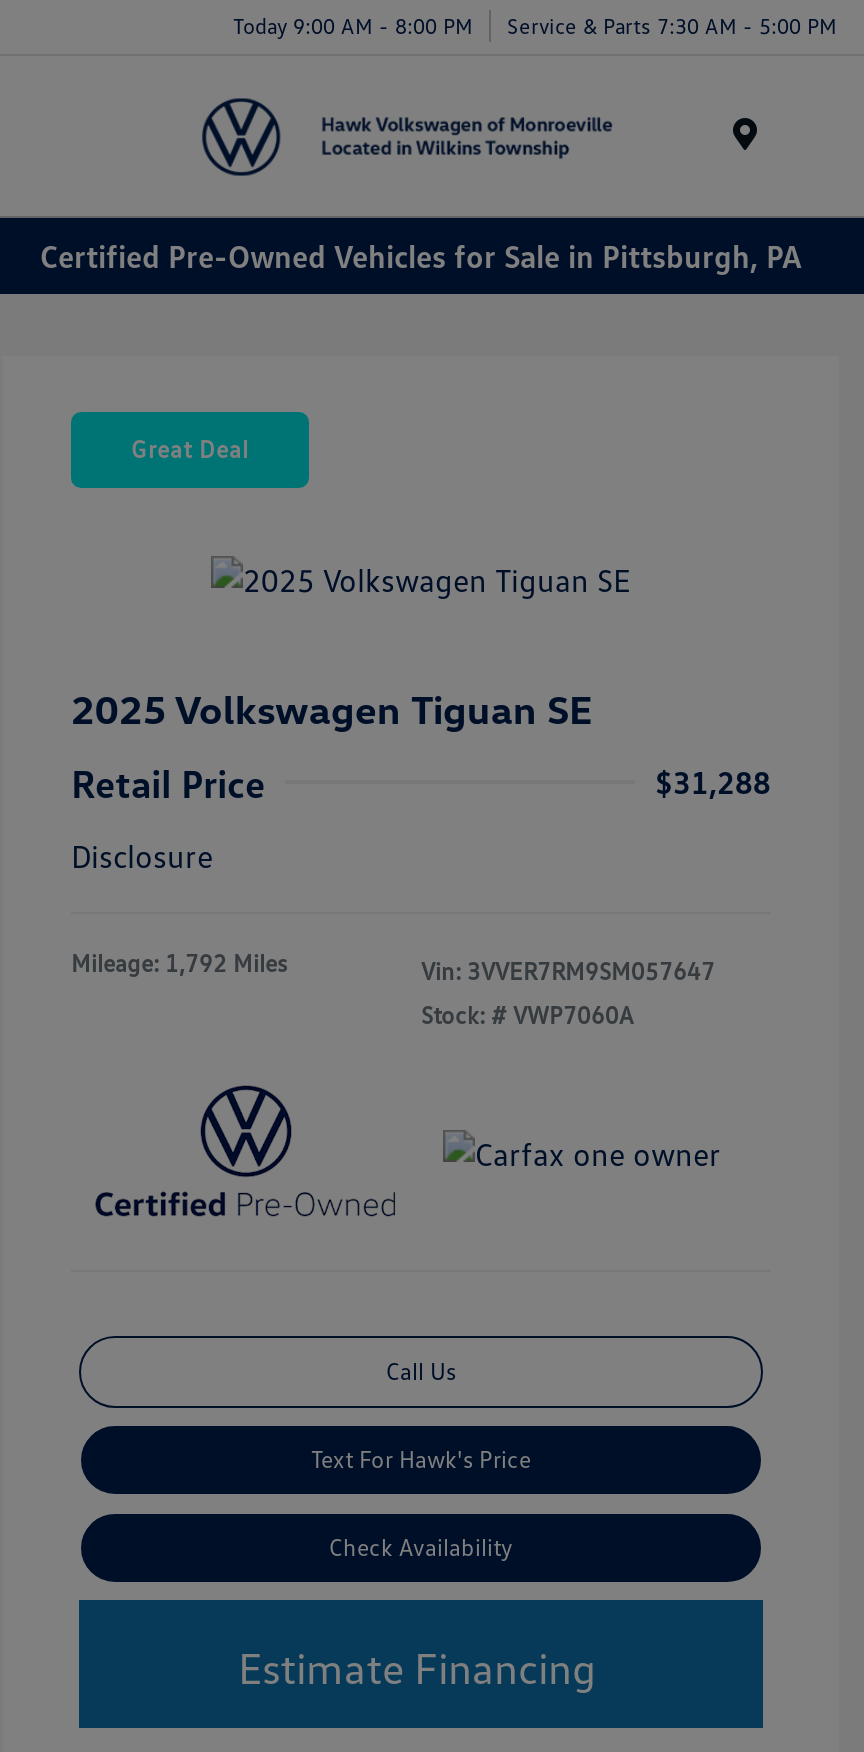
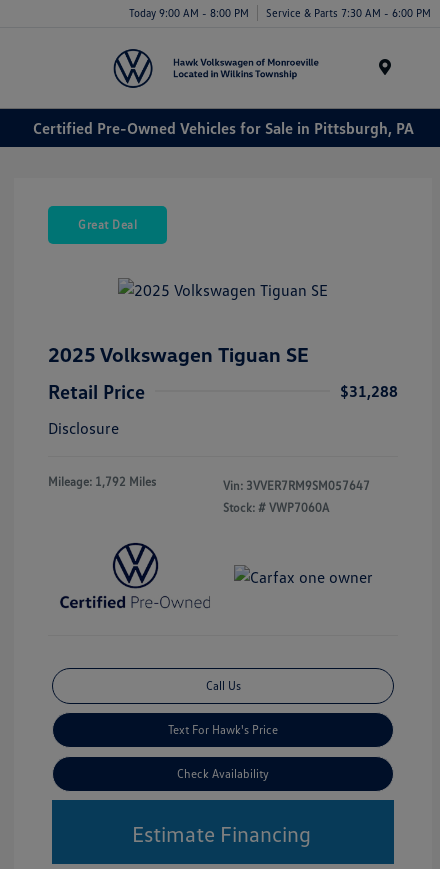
[507,11,837,37] Service & Parts 7:30 AM - 5:00 PM -> [266,5,431,18] Service & Parts 7:30 AM - 6:00 PM

